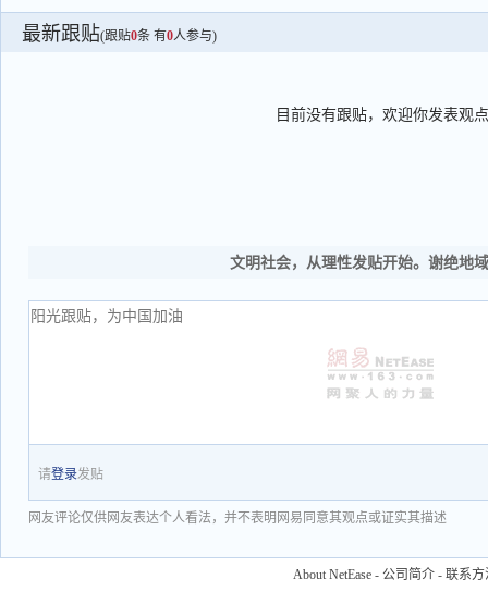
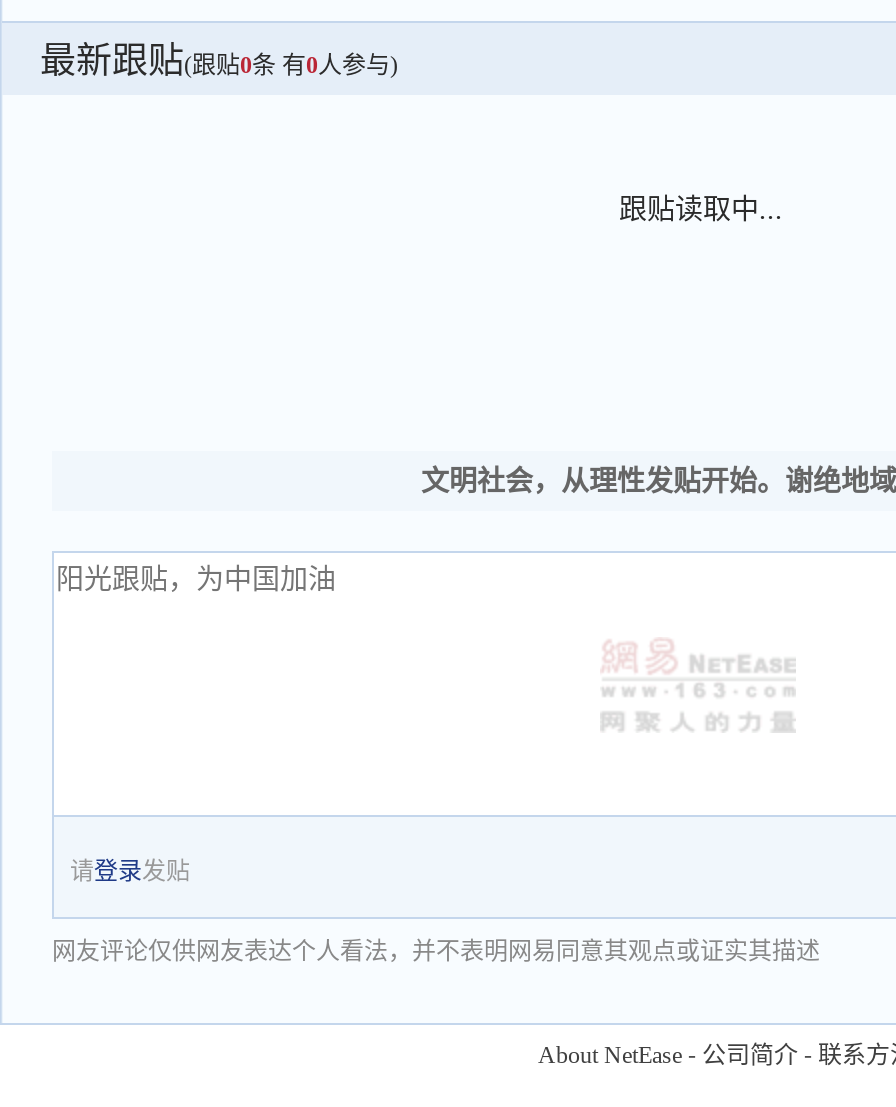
[275,107,488,123] 目前没有跟贴，欢迎你发表观点 -> [619,195,783,225] 跟贴读取中...

